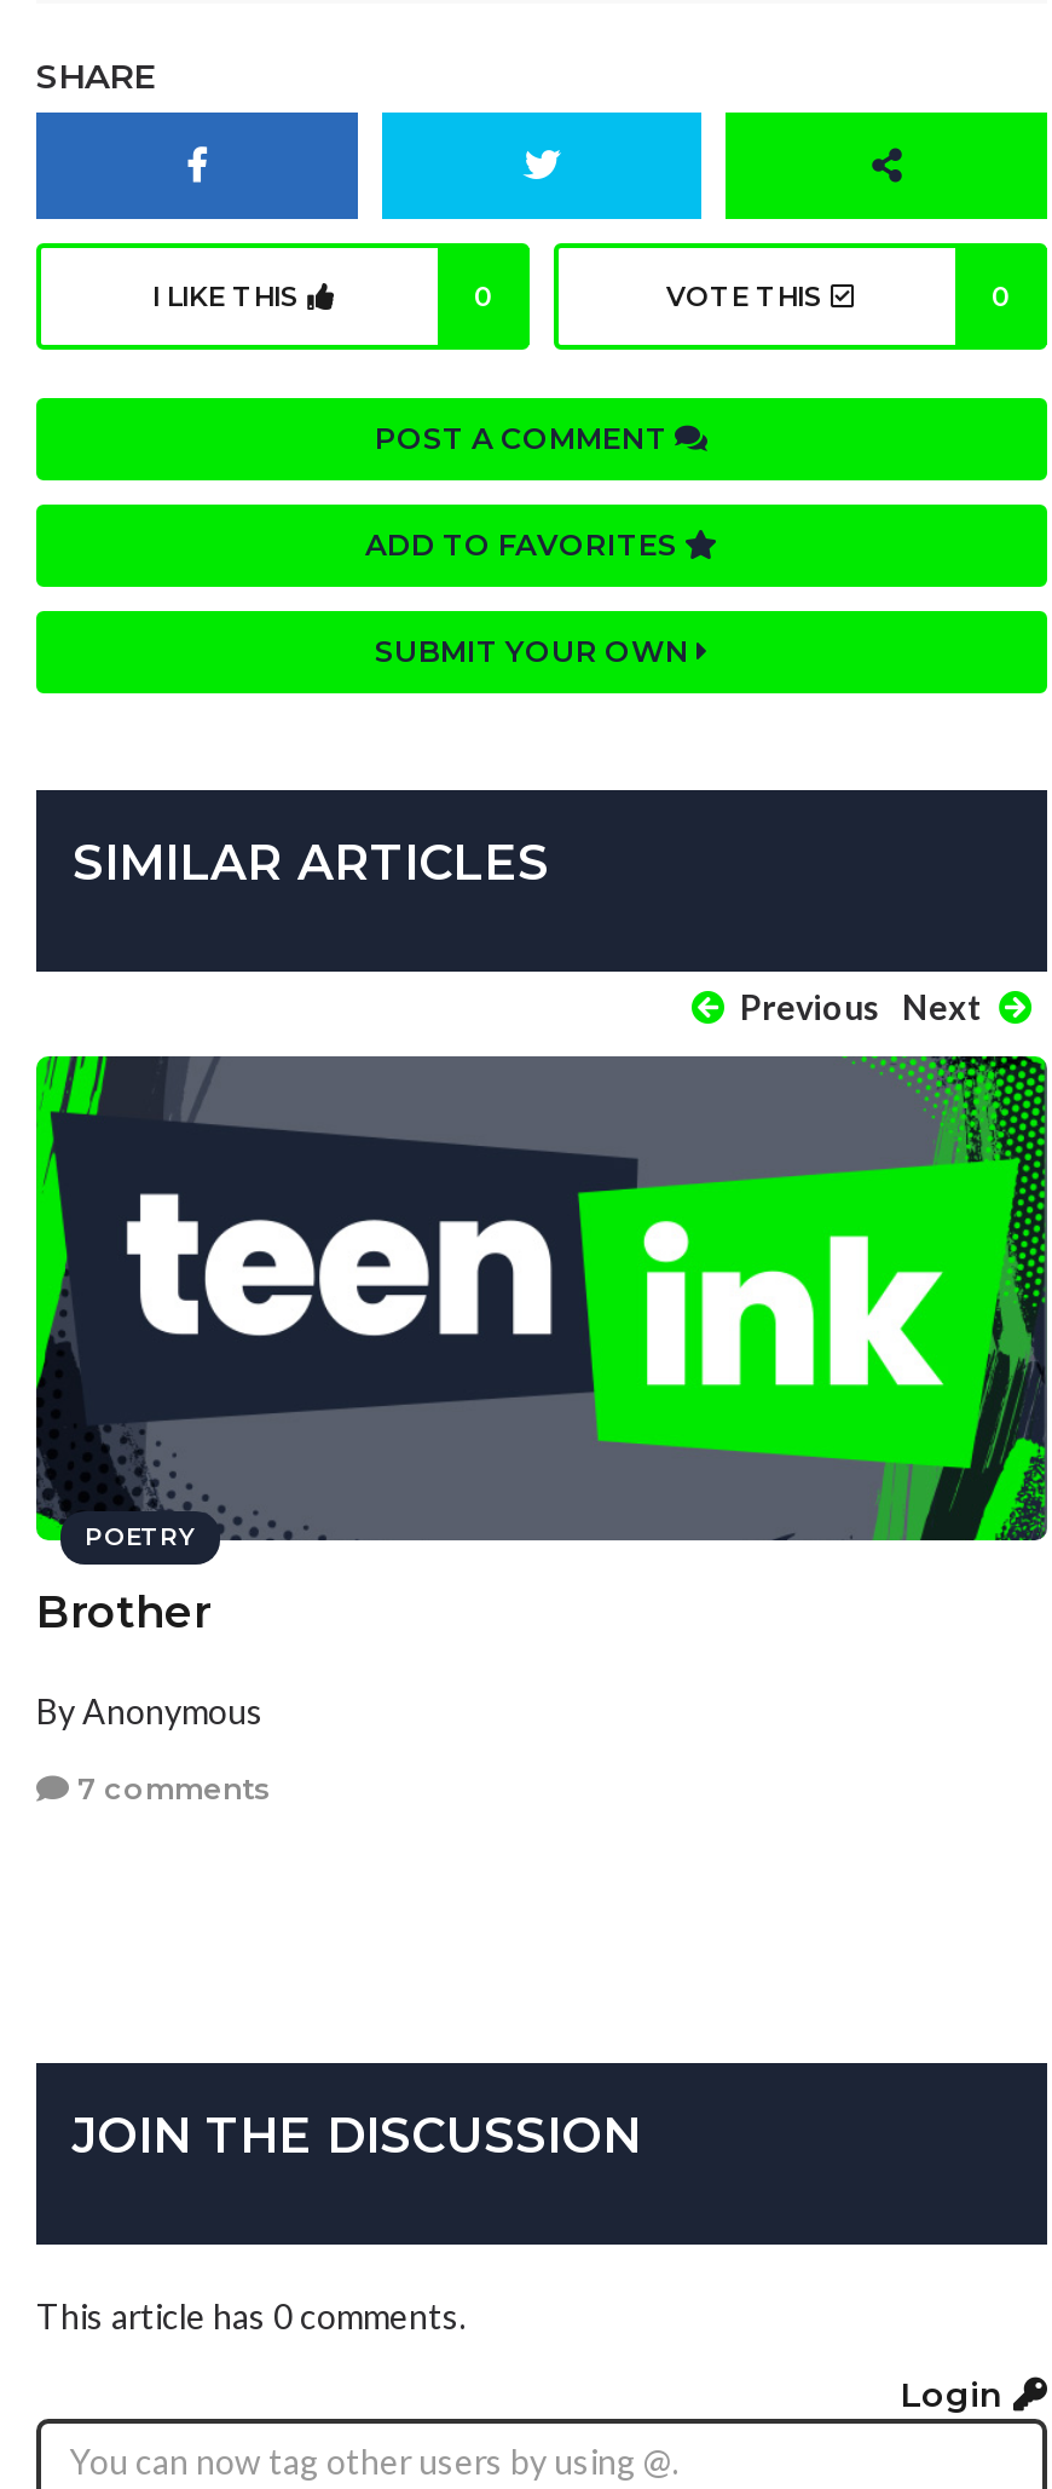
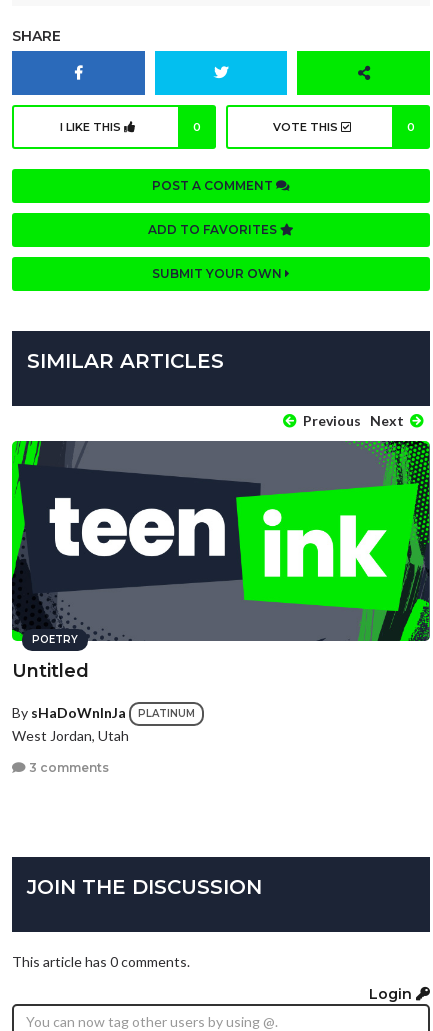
[36,1587,210,1640] Brother -> [12,660,89,682] Untitled
[36,1691,264,1732] By Anonymous -> [12,704,195,744] By sHaDoWnInJa | PLATINUM | West Jordan, Utah
[70,1770,271,1806] 7 comments -> [26,760,109,775] 3 comments

